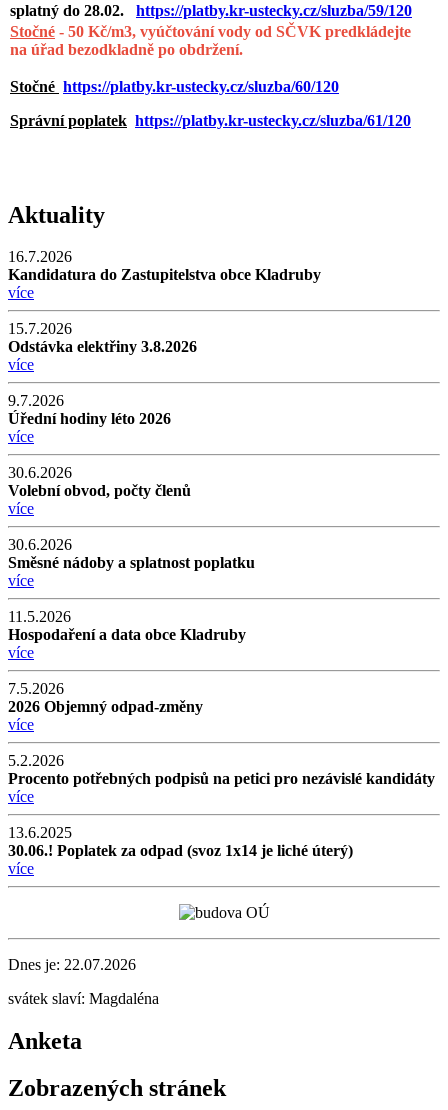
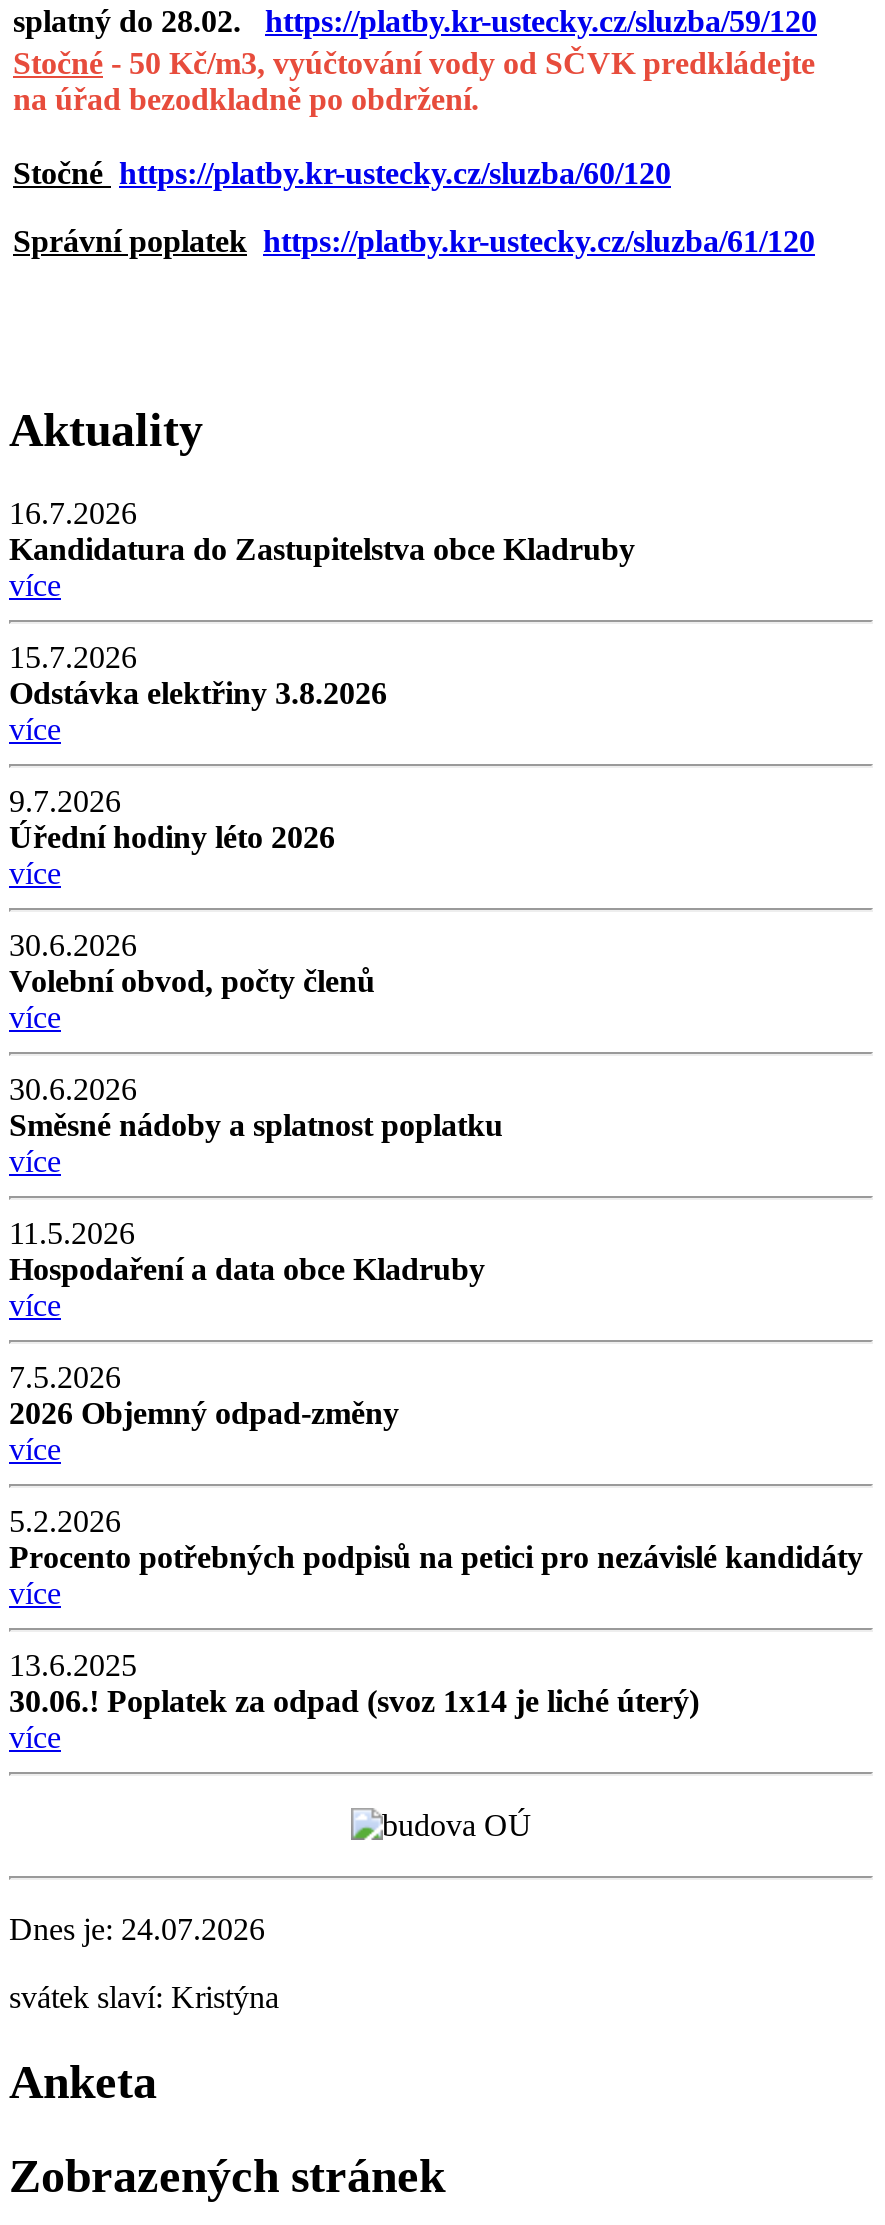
[8,956,136,973] Dnes je: 22.07.2026 -> [9,1913,265,1947] Dnes je: 24.07.2026
[8,990,159,1007] svátek slaví: Magdaléna -> [9,1981,279,2015] svátek slaví: Kristýna

